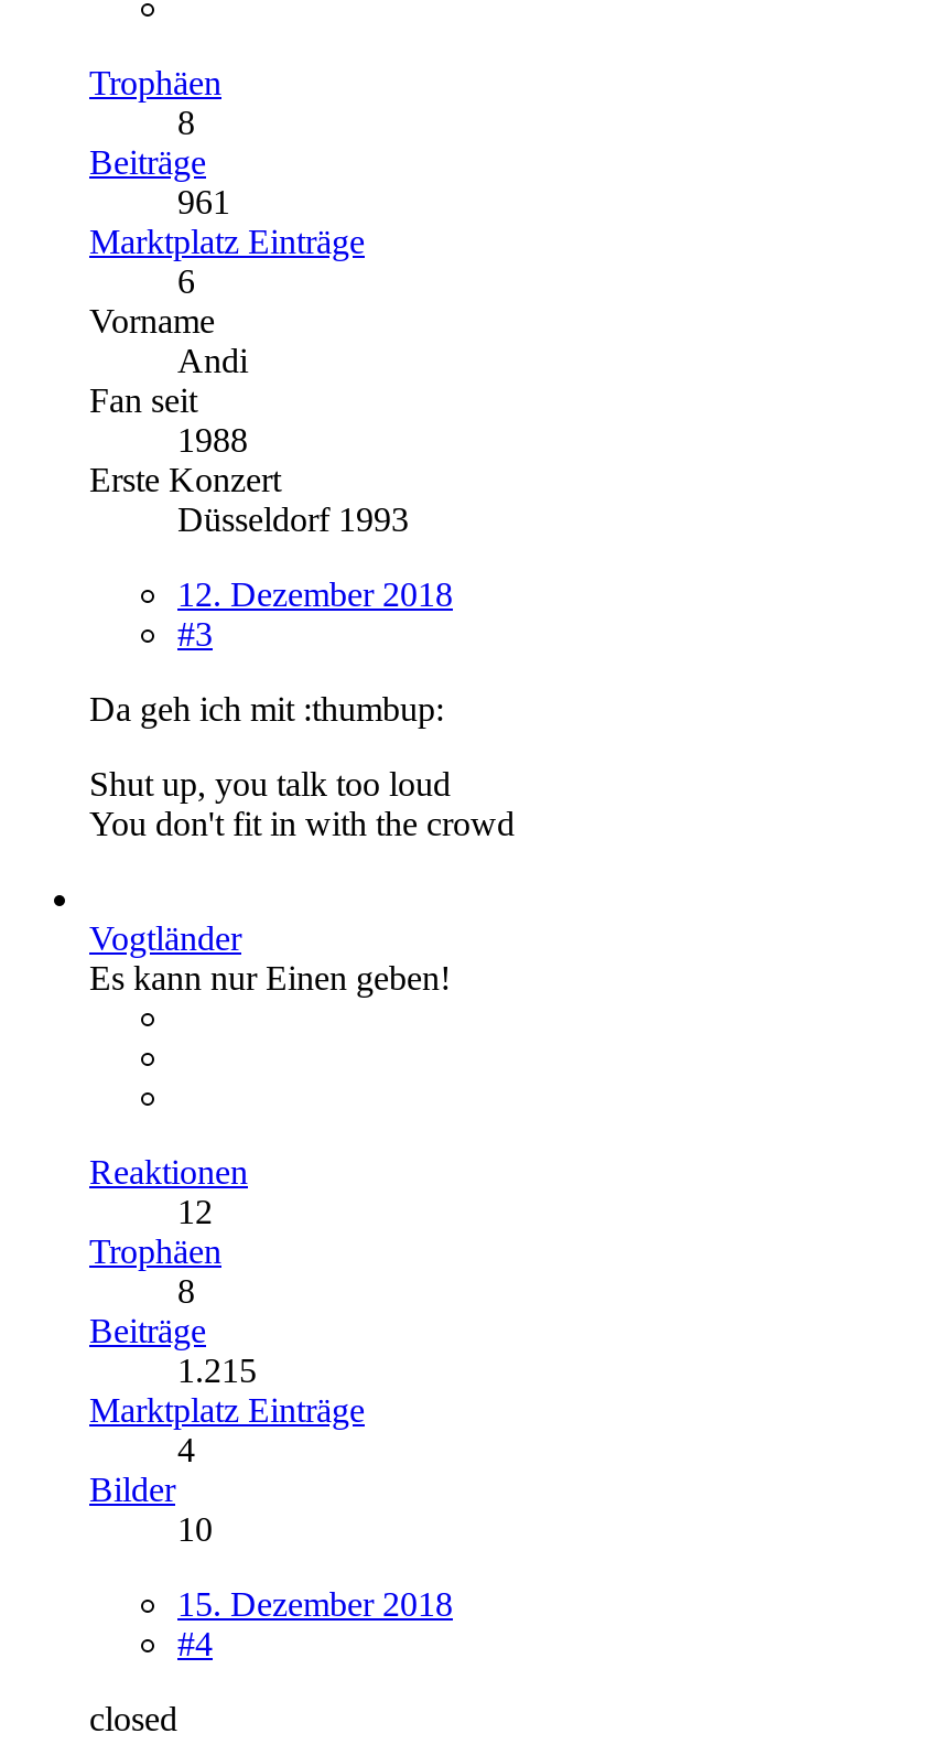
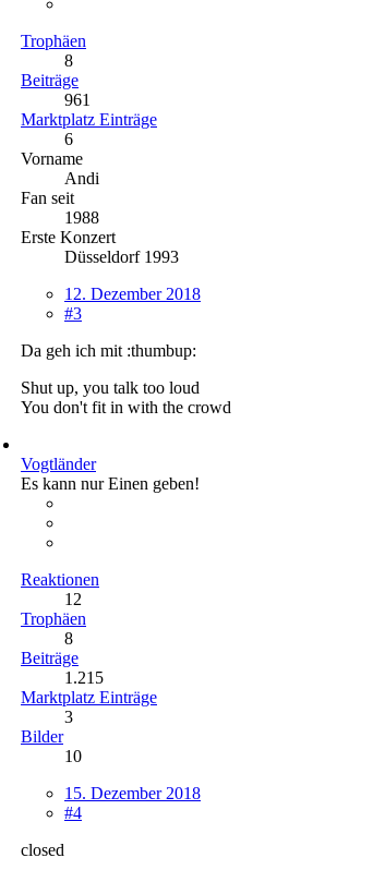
[177,1430,195,1467] 4 -> [64,707,73,726] 3

